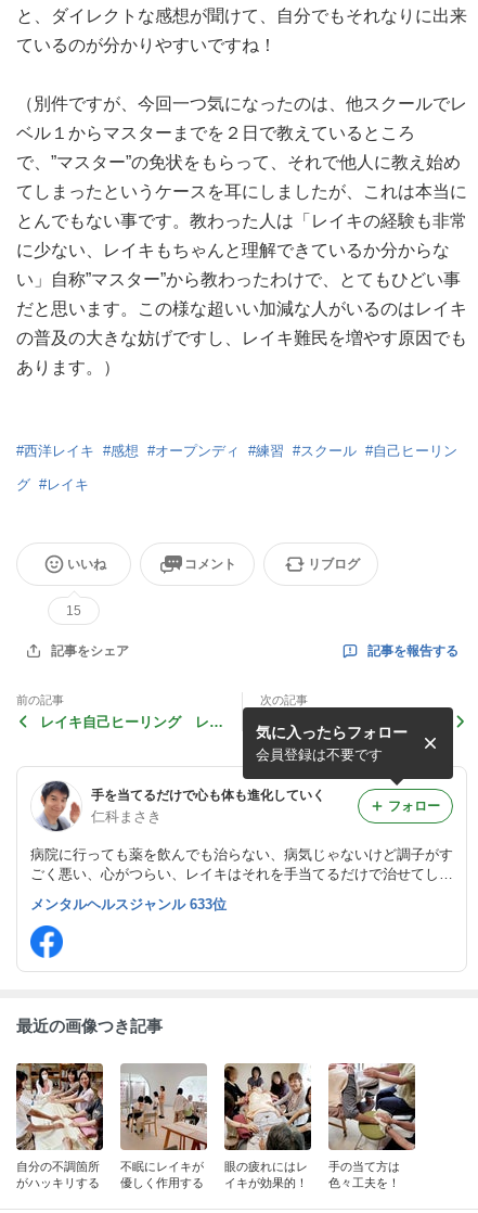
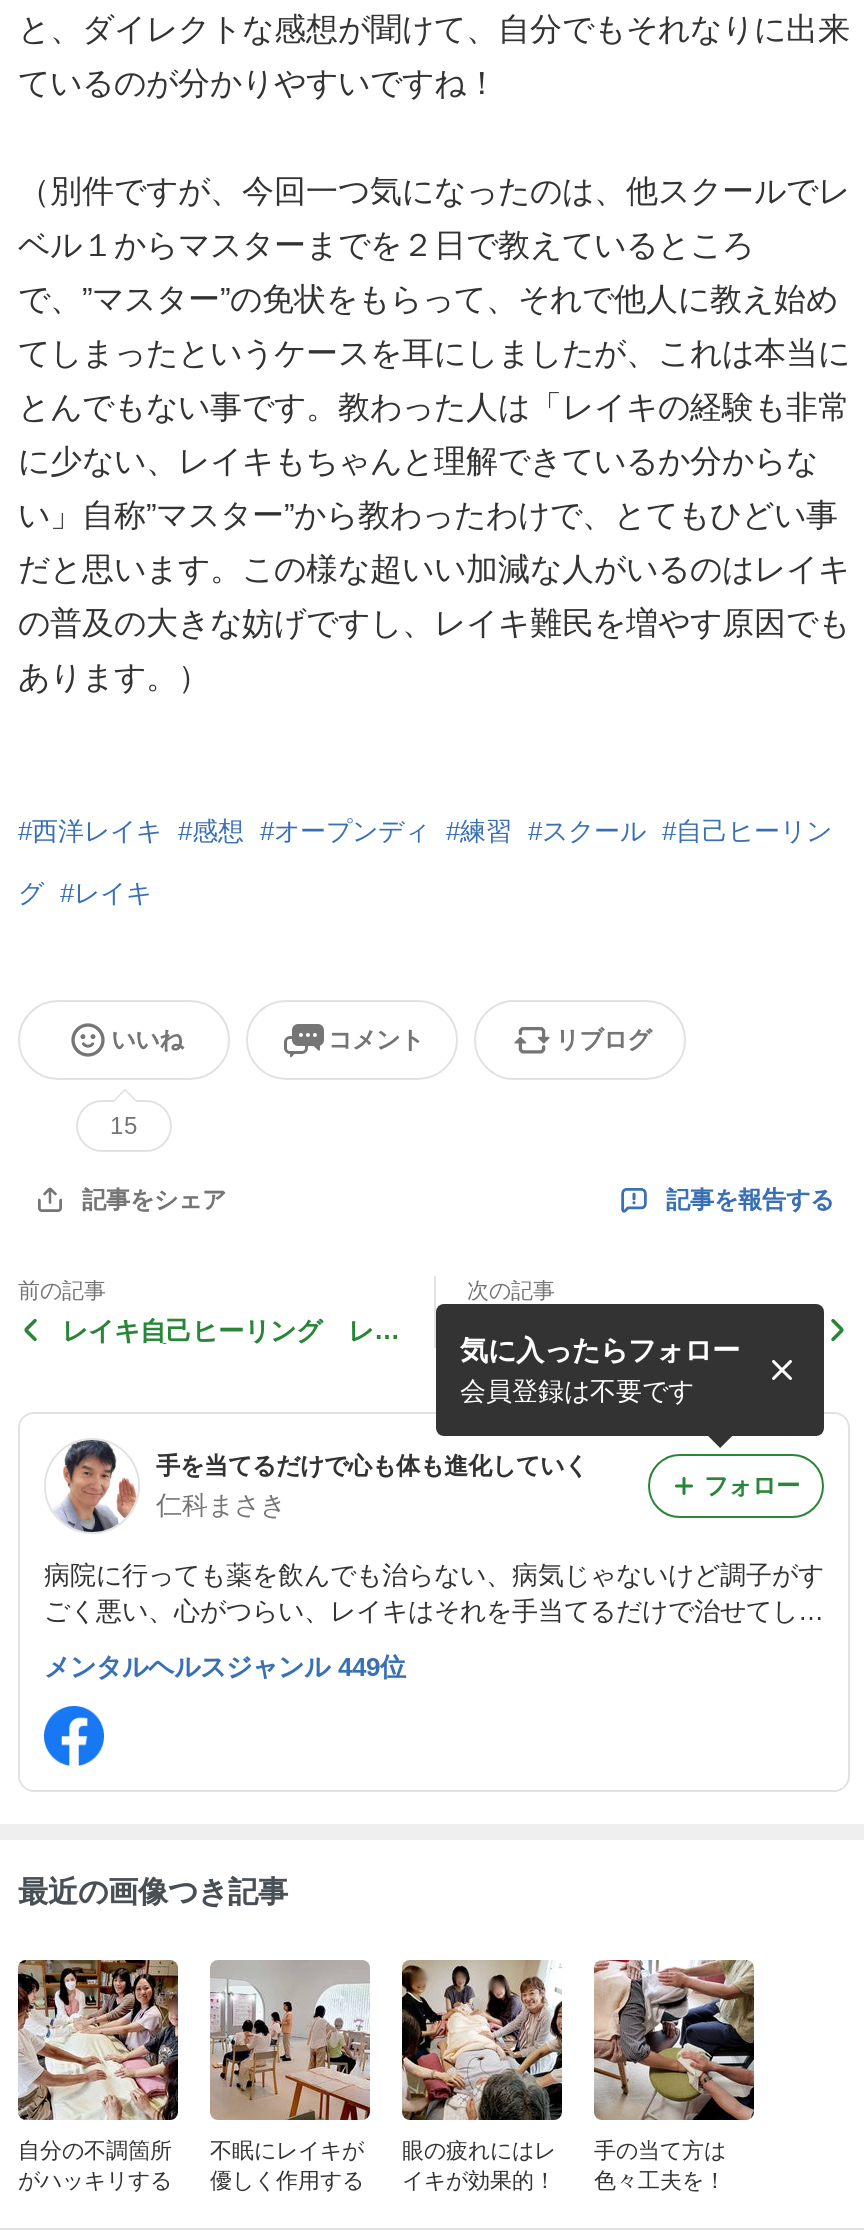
[30,896,227,913] メンタルヘルスジャンル 633位 -> [44,1652,406,1682] メンタルヘルスジャンル 449位

